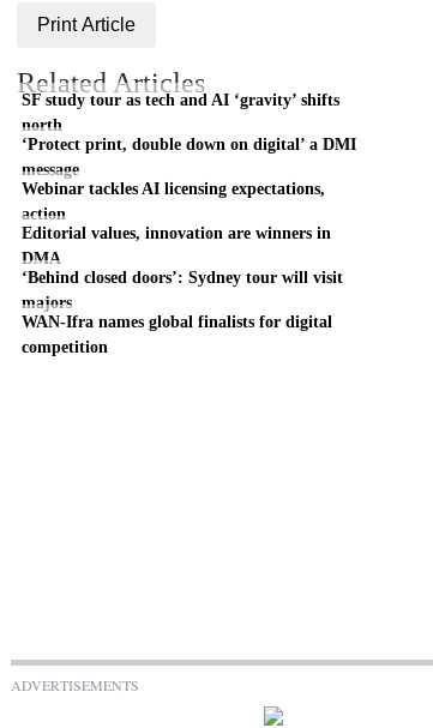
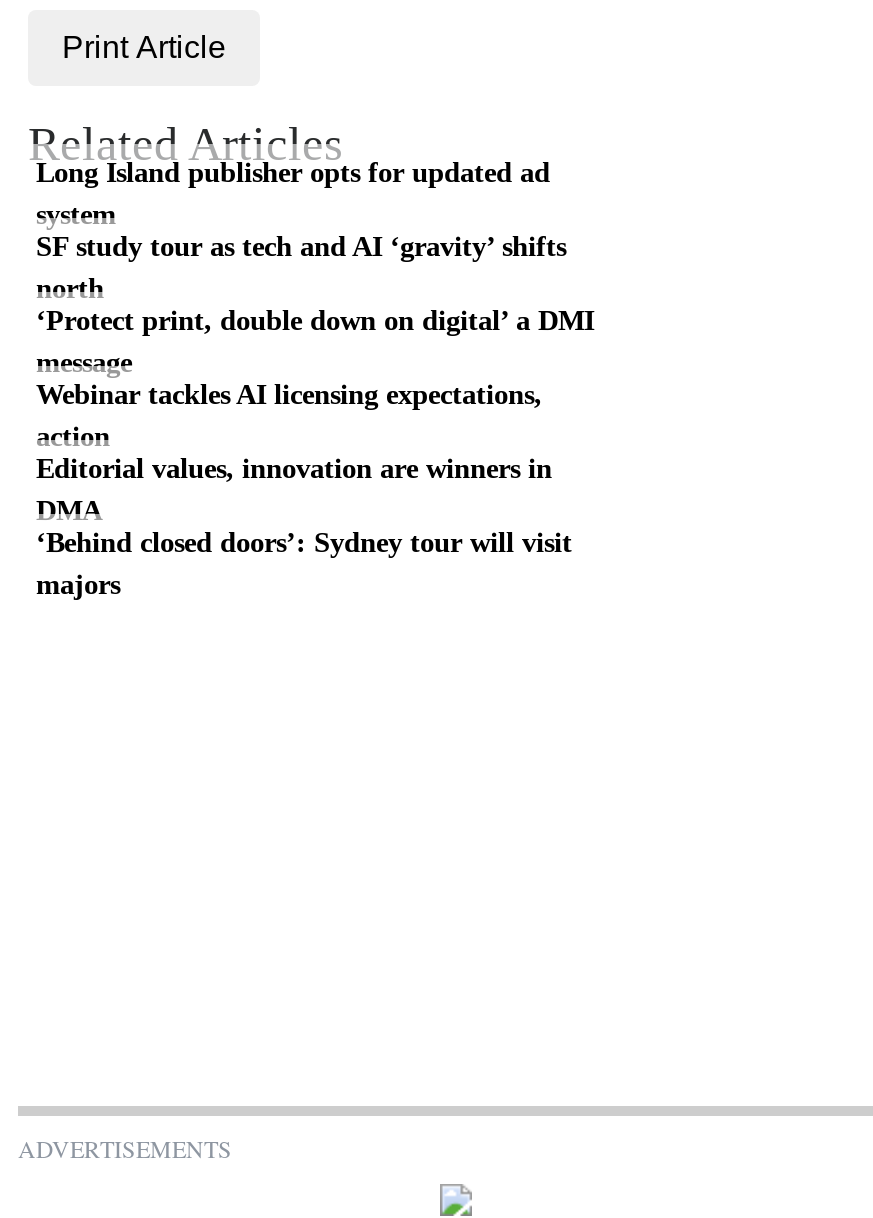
moved [22,89,356,311] -> [36,229,594,599]: SF study tour as tech and AI ‘gravity’ shifts | north | ‘Protect print, double down on digital’ a DMI | ... | ‘Behind closed doors’: Sydney tour will visit | majors
none -> [36,155,550,229] Long Island publisher opts for updated ad | system
[22,311,332,356] WAN-Ifra names global finalists for digital | competition -> none

